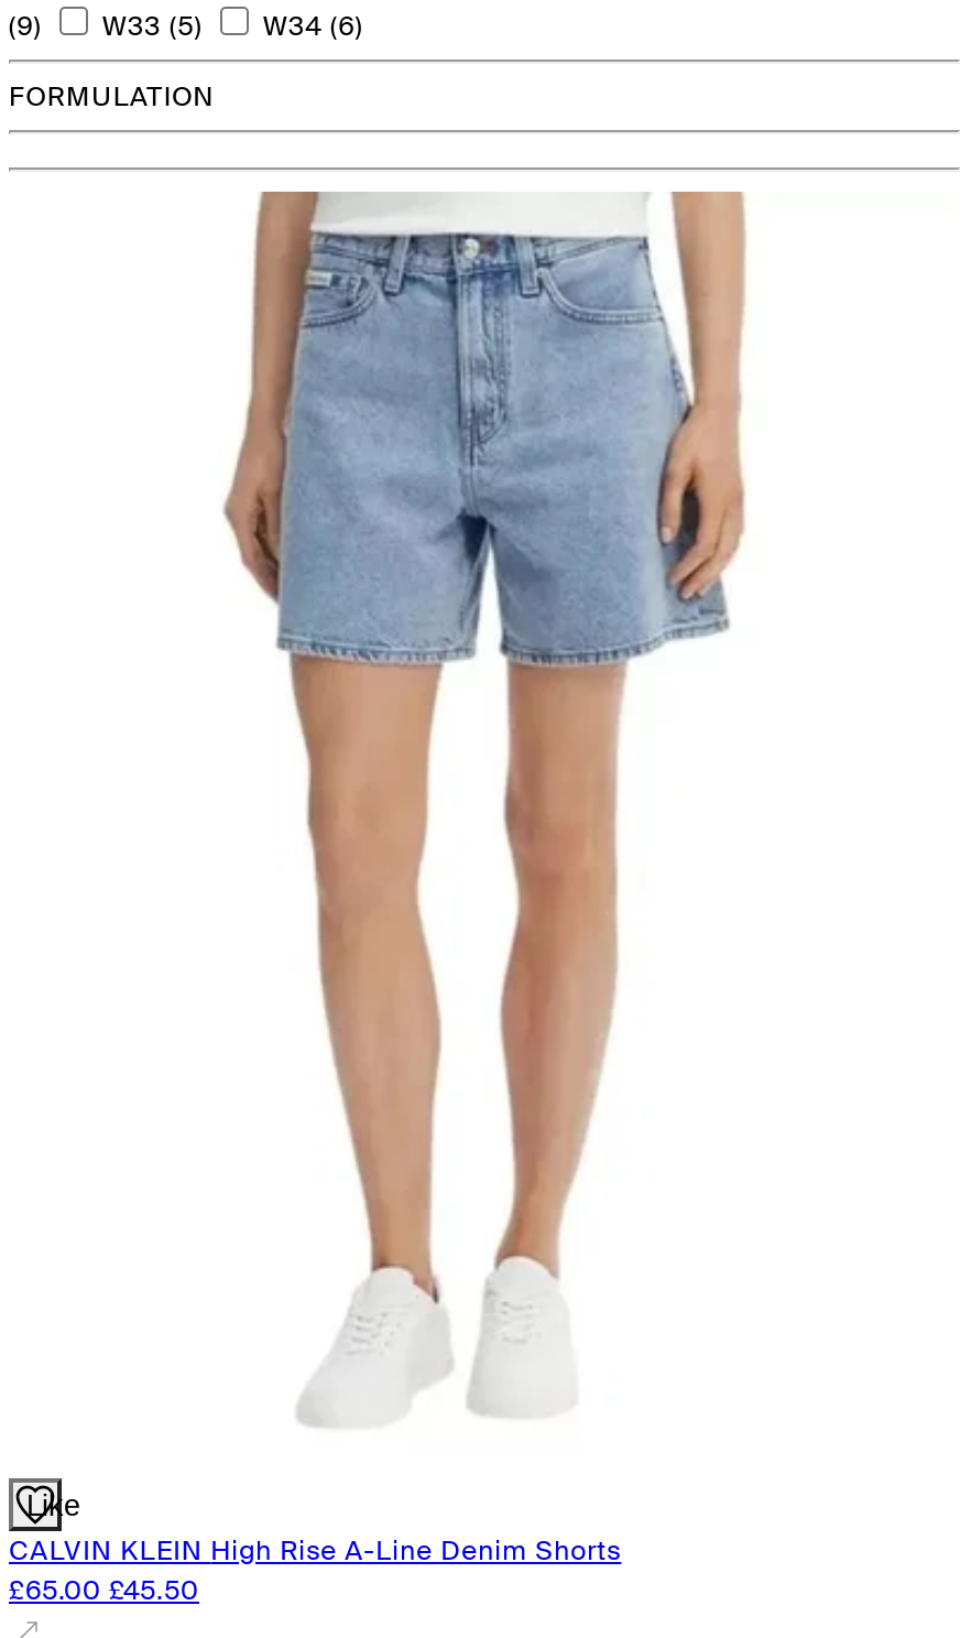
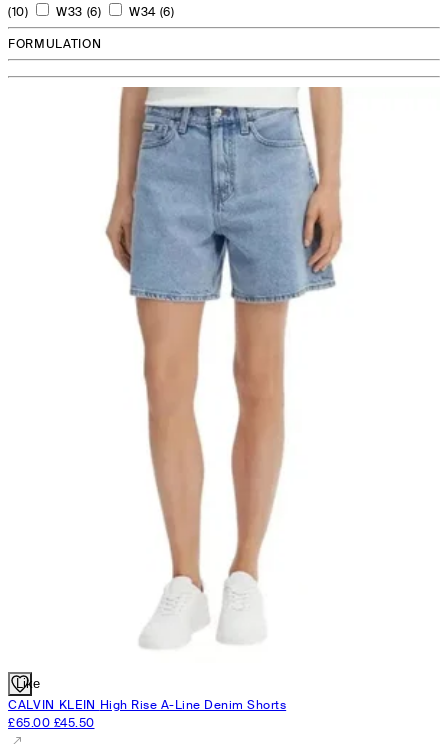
[9,8,50,44] (9) -> [8,4,32,20] (10)
[94,8,211,44] W33 (5) -> [52,4,105,20] W33 (6)

